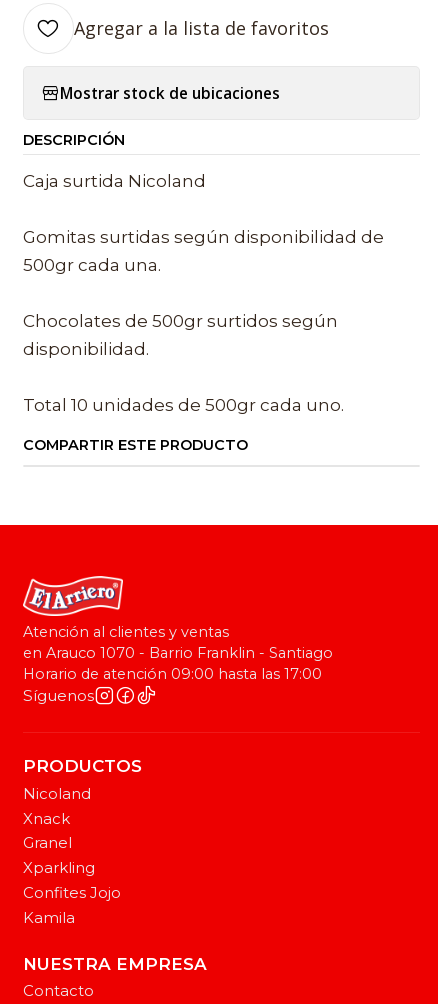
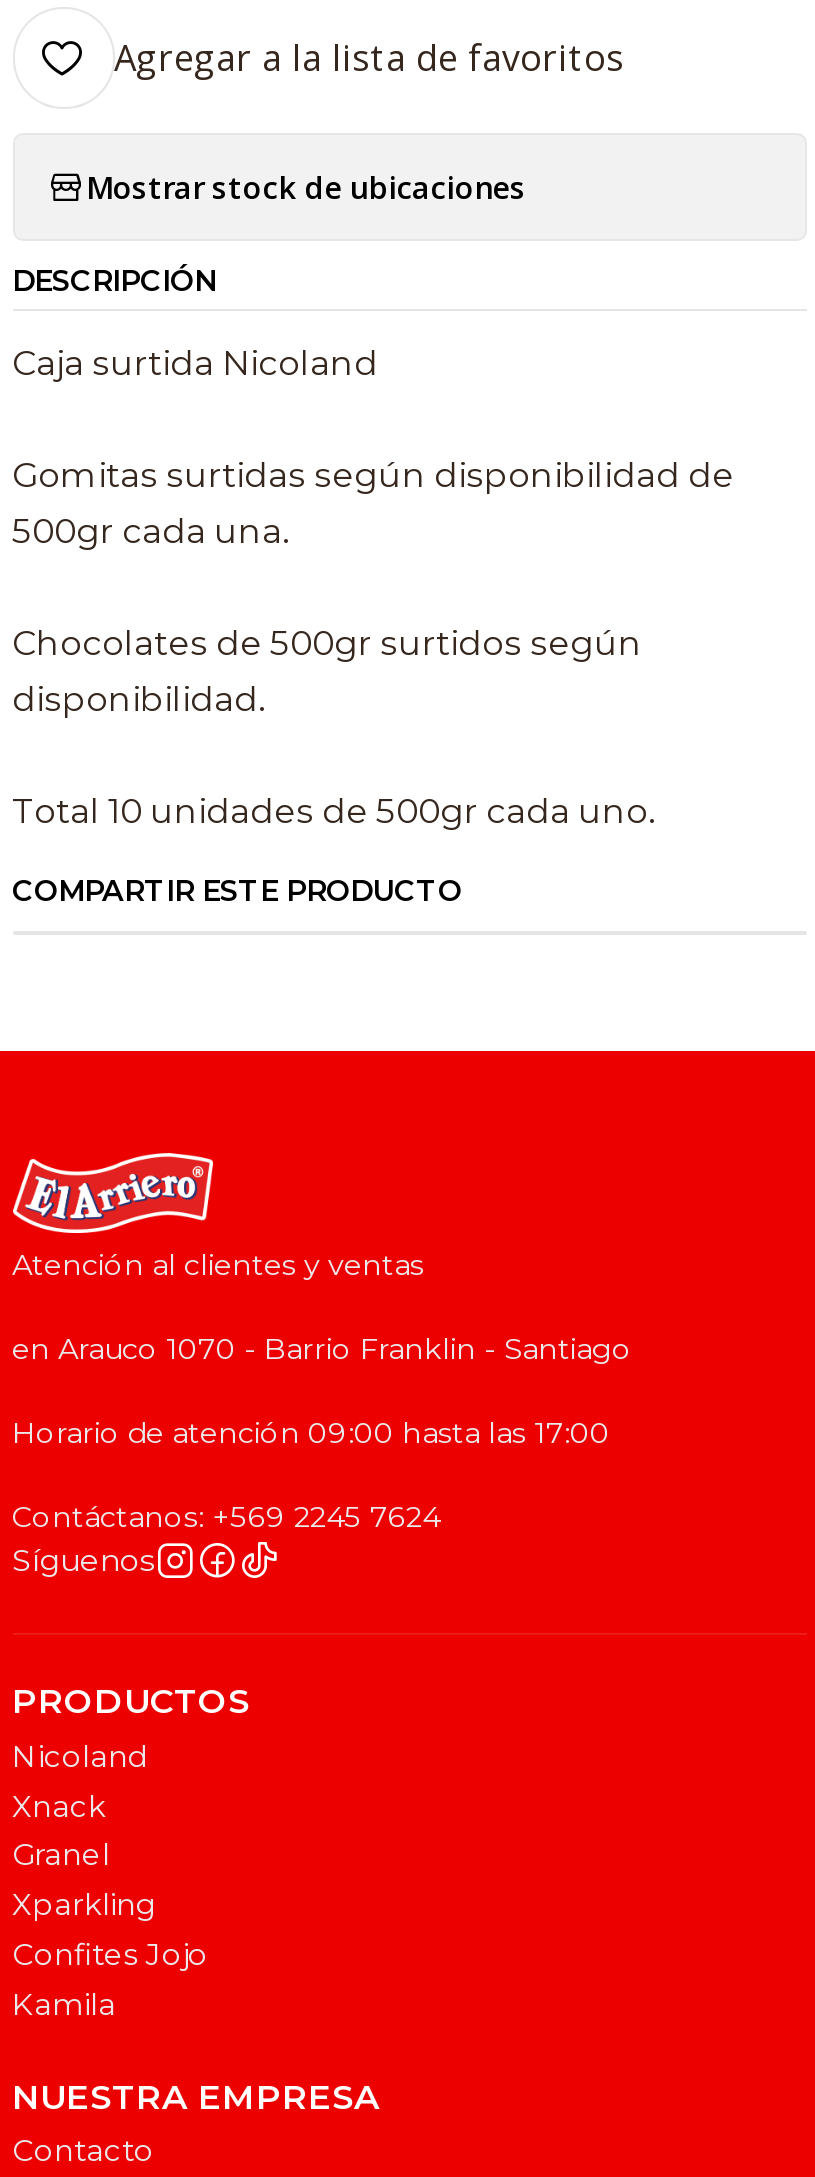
none -> [12,1499,440,1535] Contáctanos: +569 2245 7624

